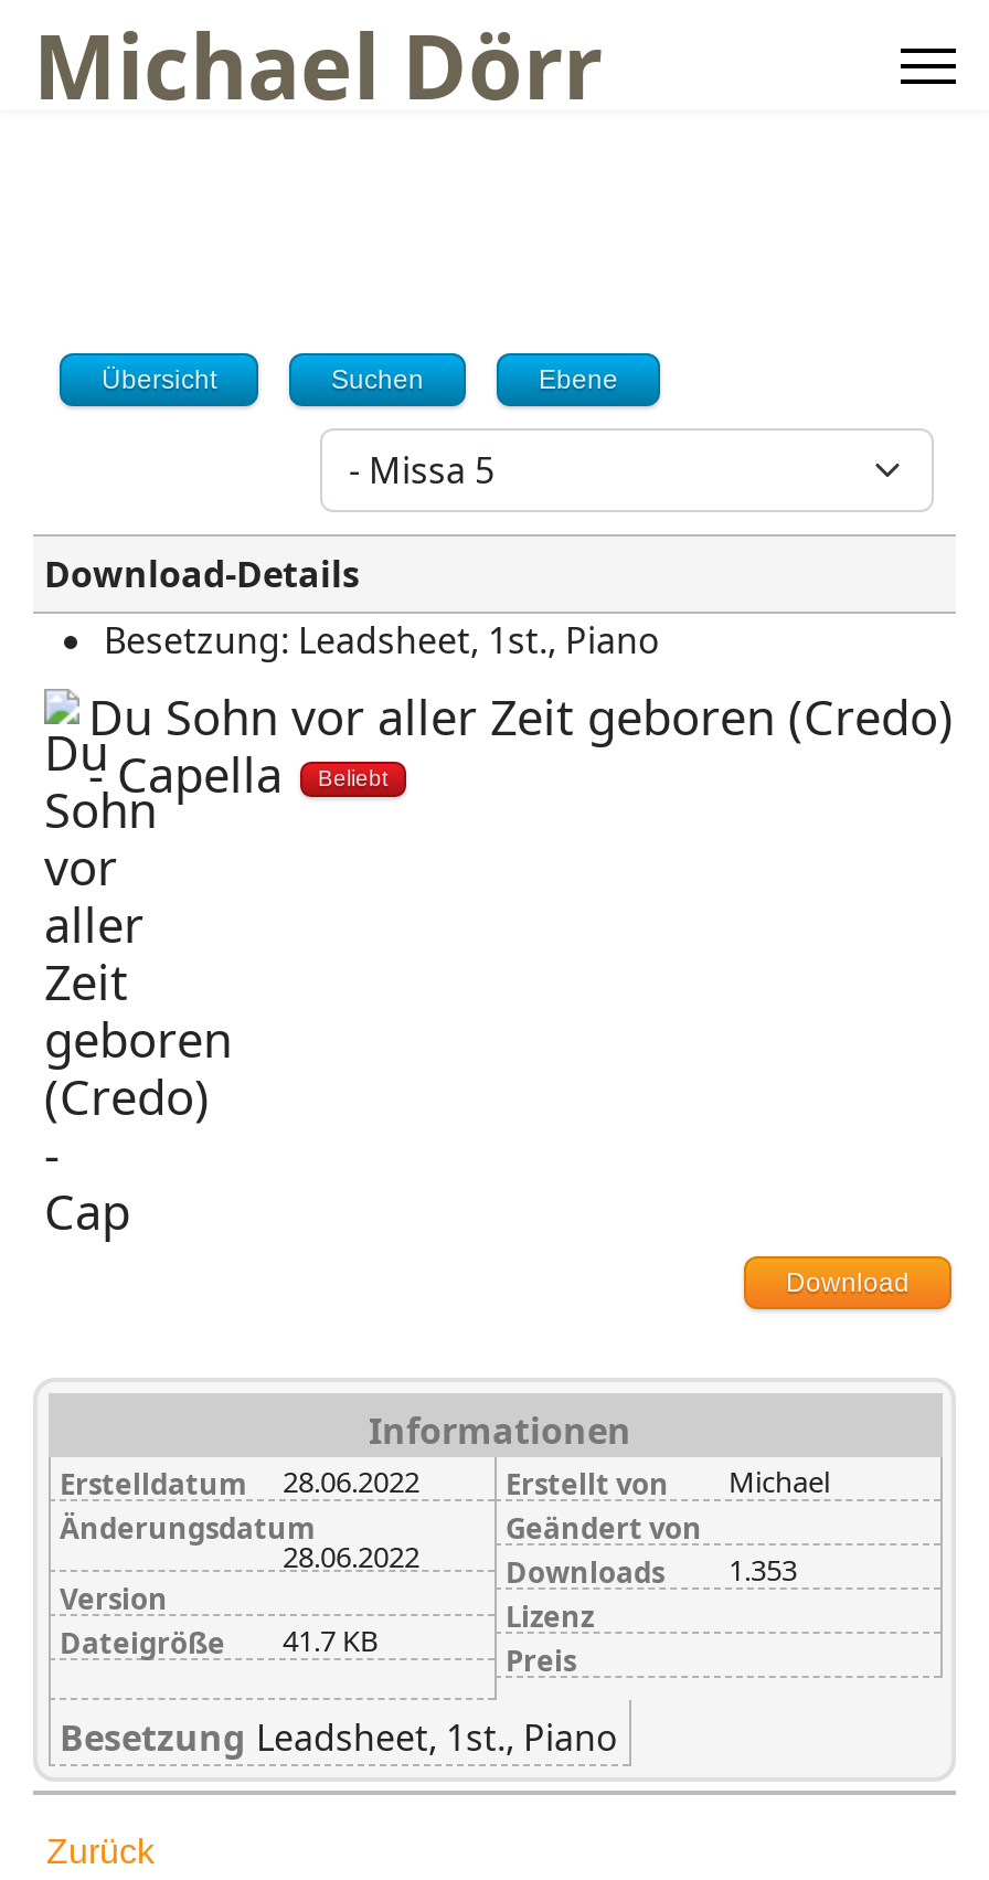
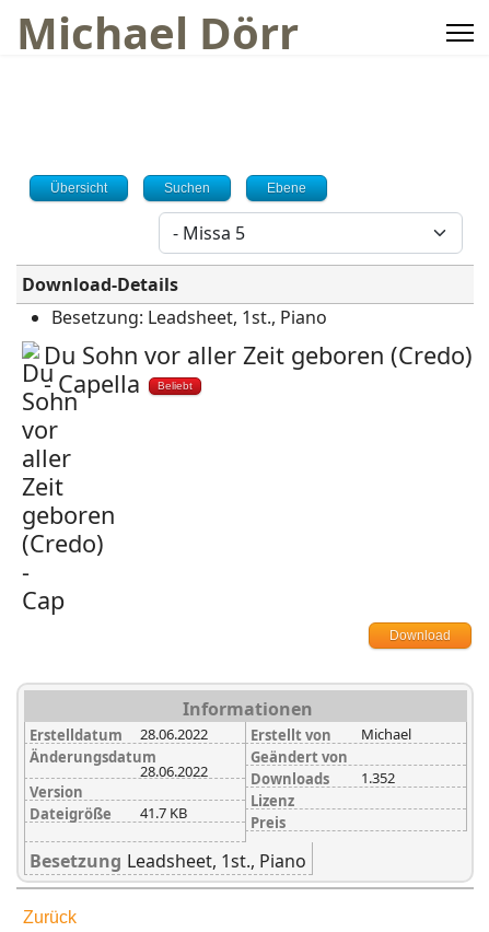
[506,1550,797,1592] Downloads 1.353 -> [251,768,395,789] Downloads 1.352

